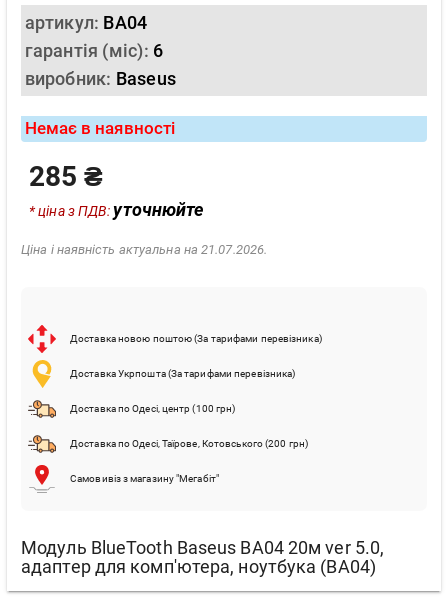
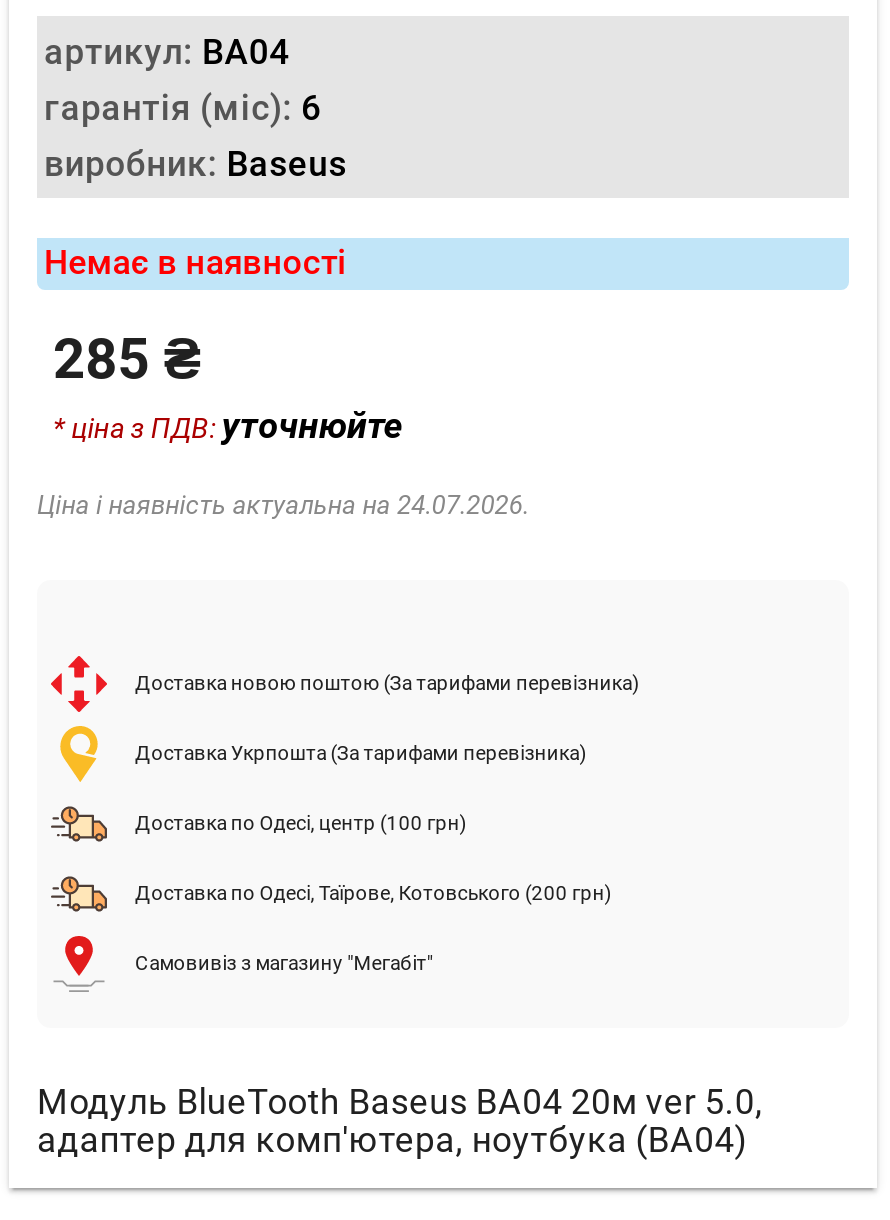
[21,242,267,257] Ціна і наявність актуальна на 21.07.2026. -> [37,490,529,520] Ціна і наявність актуальна на 24.07.2026.

